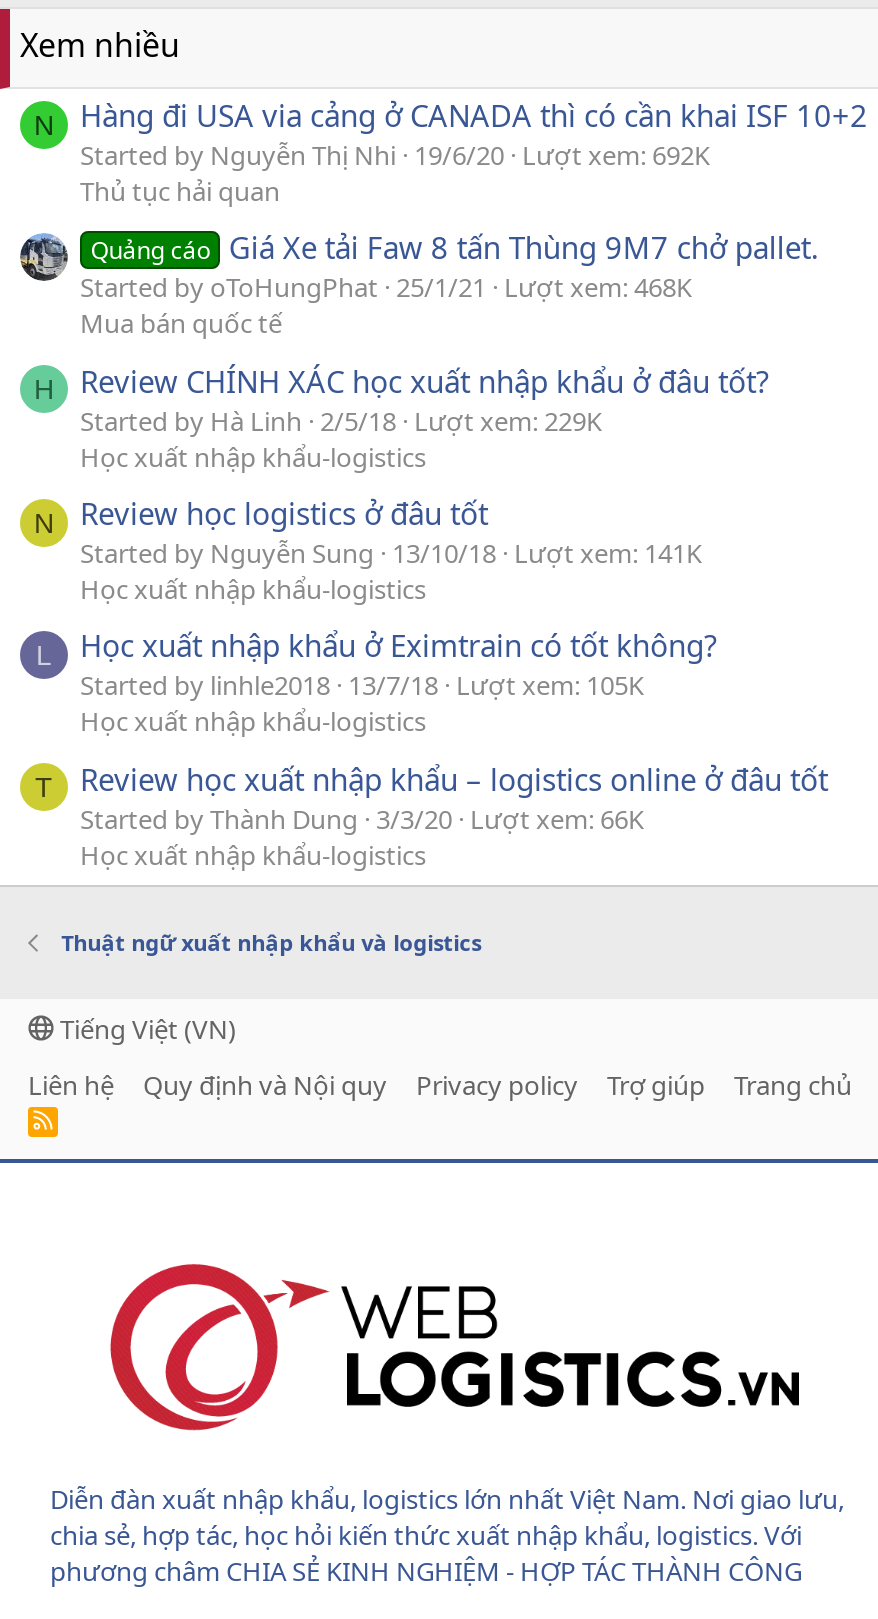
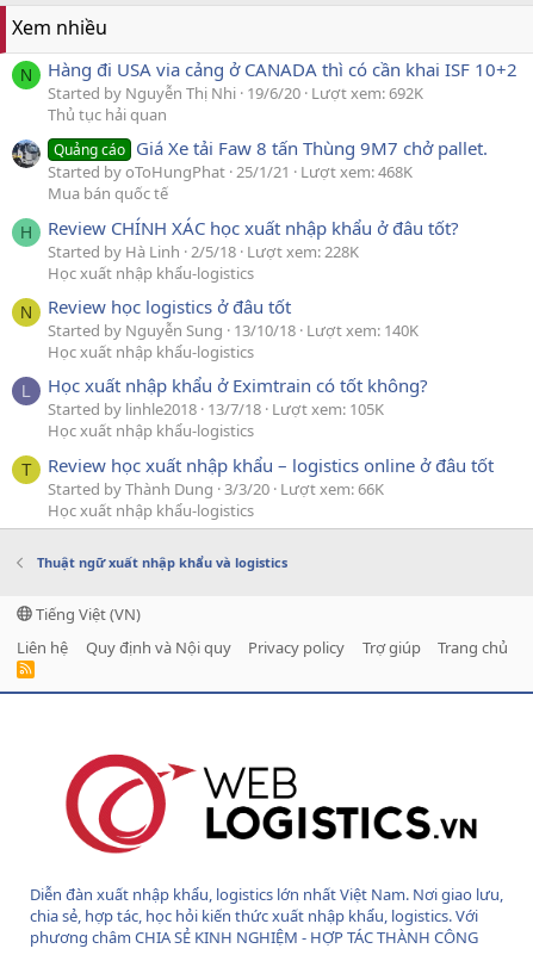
[80,402,602,438] Started by Hà Linh 2/5/18 Lượt xem: 229K -> [48,240,359,262] Started by Hà Linh 2/5/18 Lượt xem: 228K
[80,535,702,571] Started by Nguyễn Sung 13/10/18 Lượt xem: 141K -> [48,319,419,341] Started by Nguyễn Sung 13/10/18 Lượt xem: 140K

